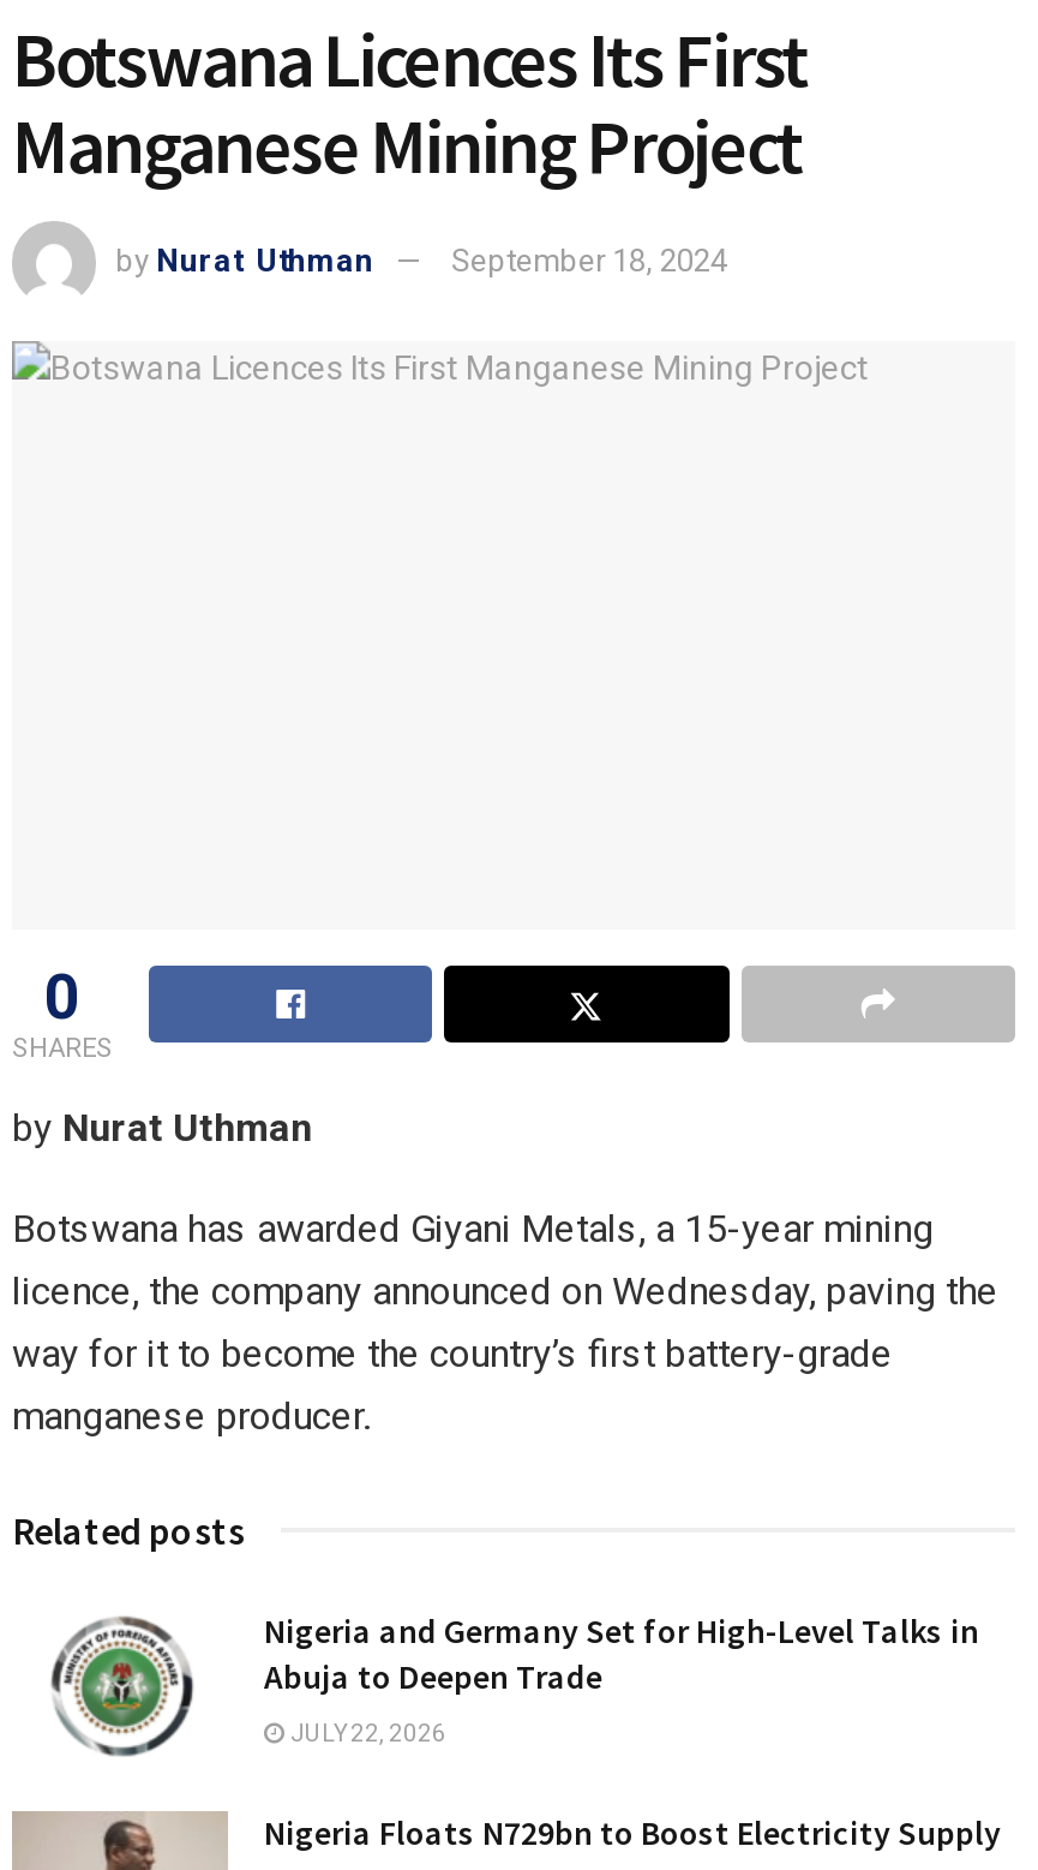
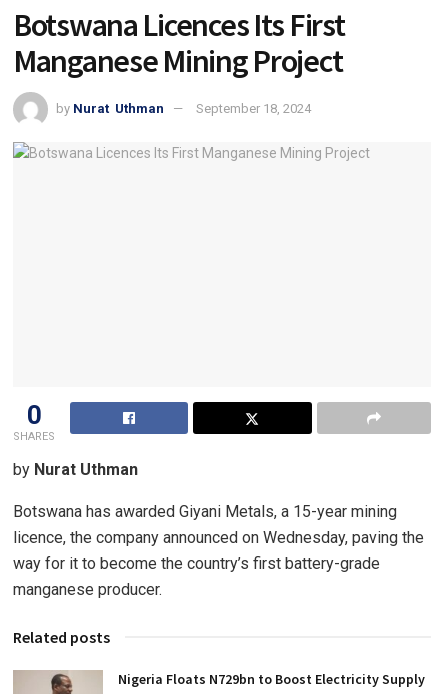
[50,1609,979,1756] [image] | Nigeria and Germany Set for High-Level Talks in | Abuja to Deepen Trade | JULY 22, 2026 -> none

